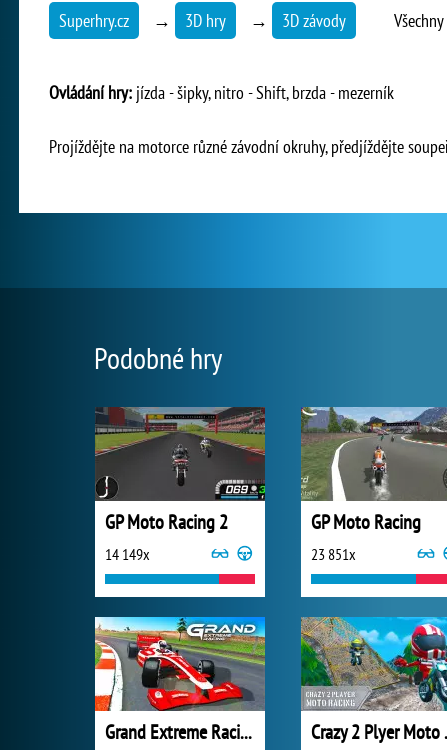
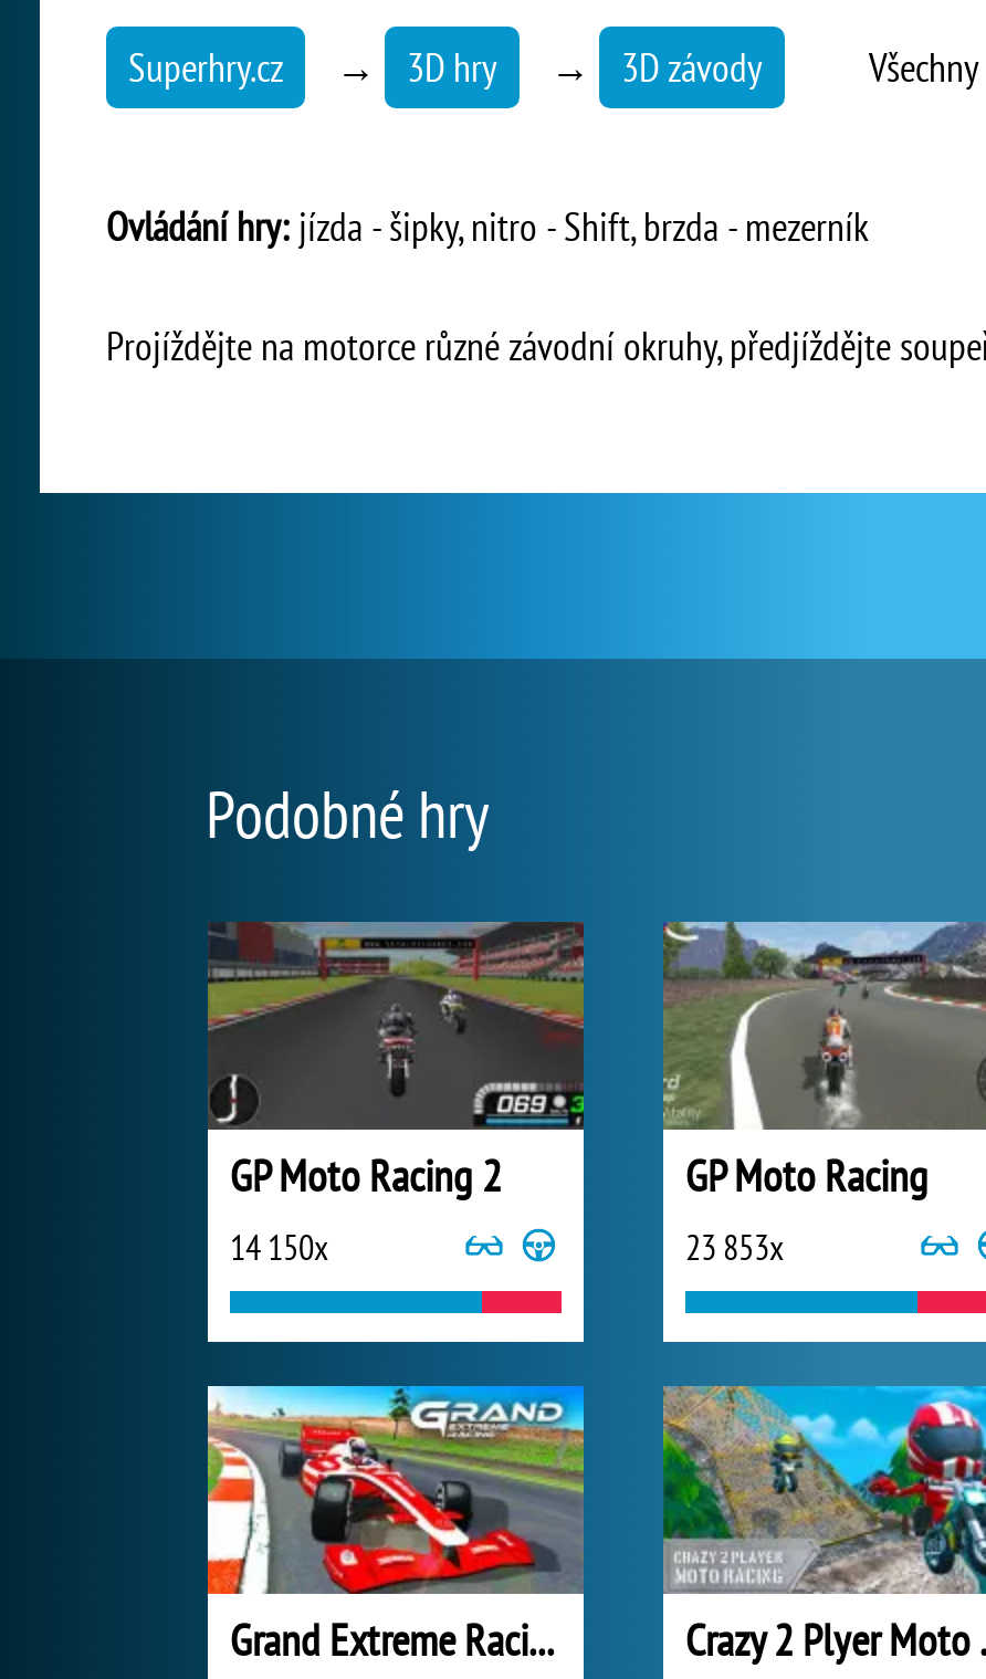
[105,544,150,564] 14 149x -> [230,1225,329,1269] 14 150x
[311,544,356,564] 23 851x -> [685,1225,785,1269] 23 853x

